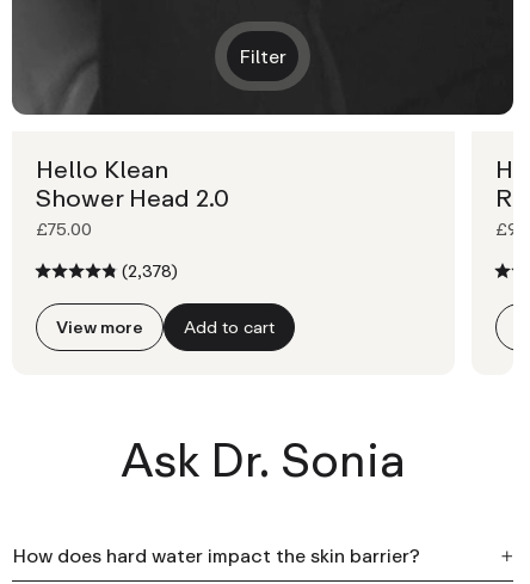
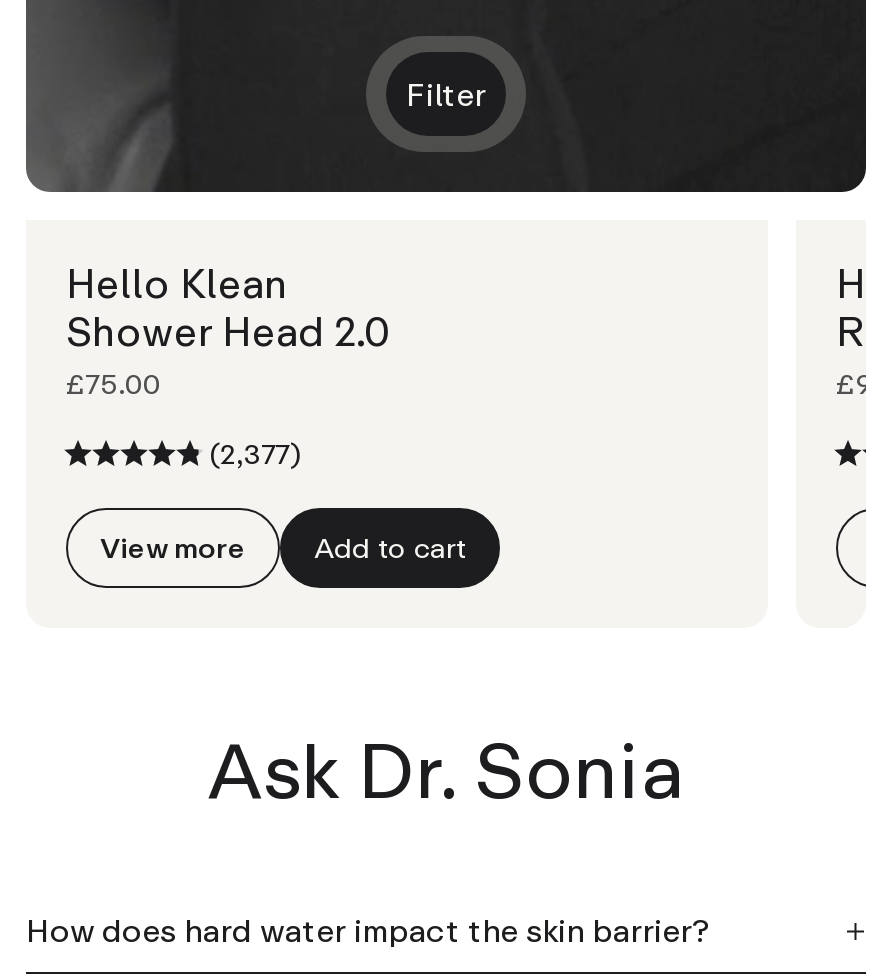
[122,260,178,280] (2,378) -> [210,435,302,469] (2,377)

